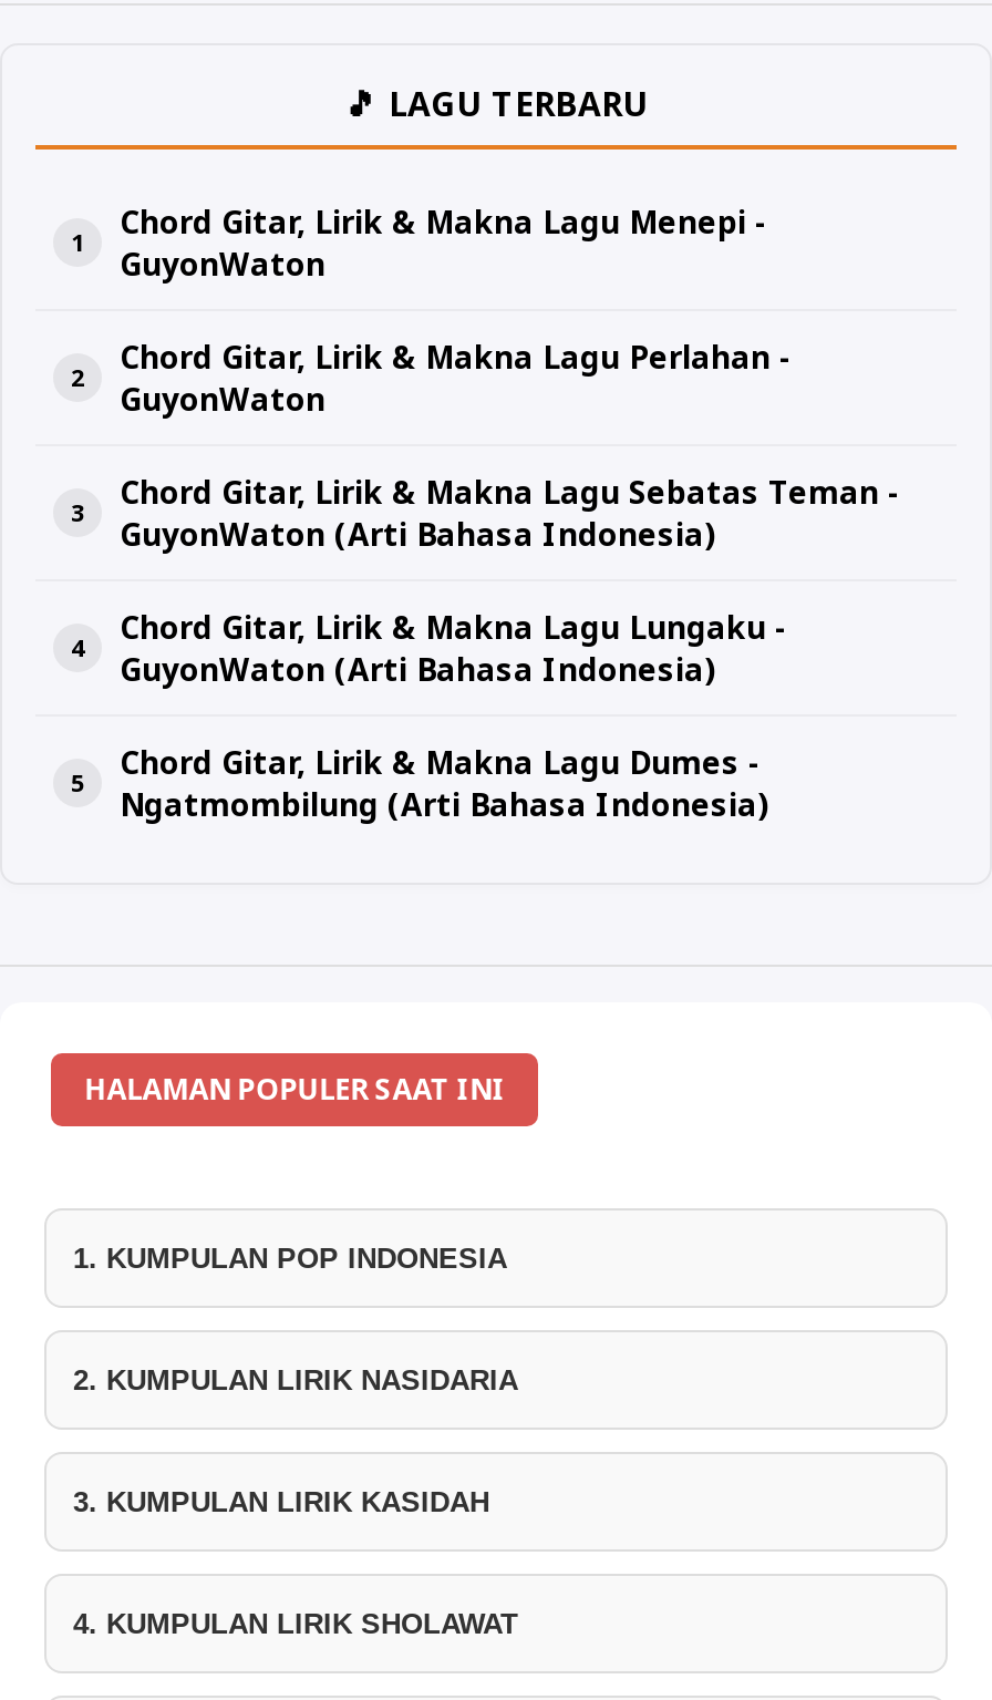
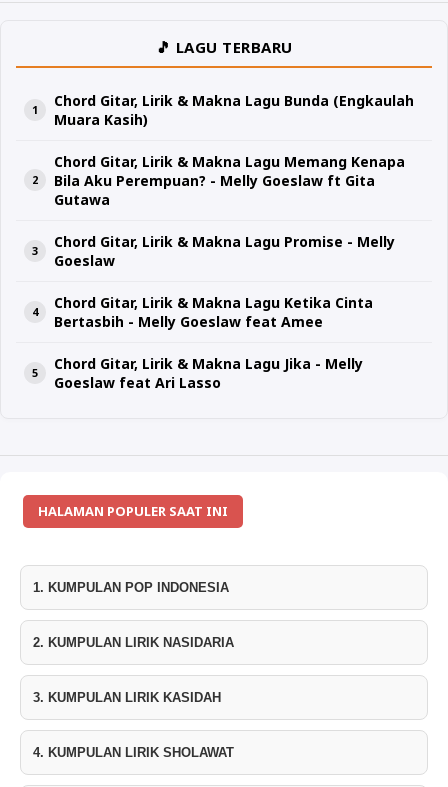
[120,200,768,284] Chord Gitar, Lirik & Makna Lagu Menepi - | GuyonWaton -> [54,91,414,129] Chord Gitar, Lirik & Makna Lagu Bunda (Engkaulah | Muara Kasih)
[120,335,793,419] Chord Gitar, Lirik & Makna Lagu Perlahan - | GuyonWaton -> [54,152,405,209] Chord Gitar, Lirik & Makna Lagu Memang Kenapa | Bila Aku Perempuan? - Melly Goeslaw ft Gita | Gutawa
[120,470,901,554] Chord Gitar, Lirik & Makna Lagu Sebatas Teman - | GuyonWaton (Arti Bahasa Indonesia) -> [54,232,395,270] Chord Gitar, Lirik & Makna Lagu Promise - Melly | Goeslaw
[120,605,788,689] Chord Gitar, Lirik & Makna Lagu Lungaku - | GuyonWaton (Arti Bahasa Indonesia) -> [54,293,373,331] Chord Gitar, Lirik & Makna Lagu Ketika Cinta | Bertasbih - Melly Goeslaw feat Amee
[120,740,768,824] Chord Gitar, Lirik & Makna Lagu Dumes - | Ngatmombilung (Arti Bahasa Indonesia) -> [54,354,363,392] Chord Gitar, Lirik & Makna Lagu Jika - Melly | Goeslaw feat Ari Lasso

